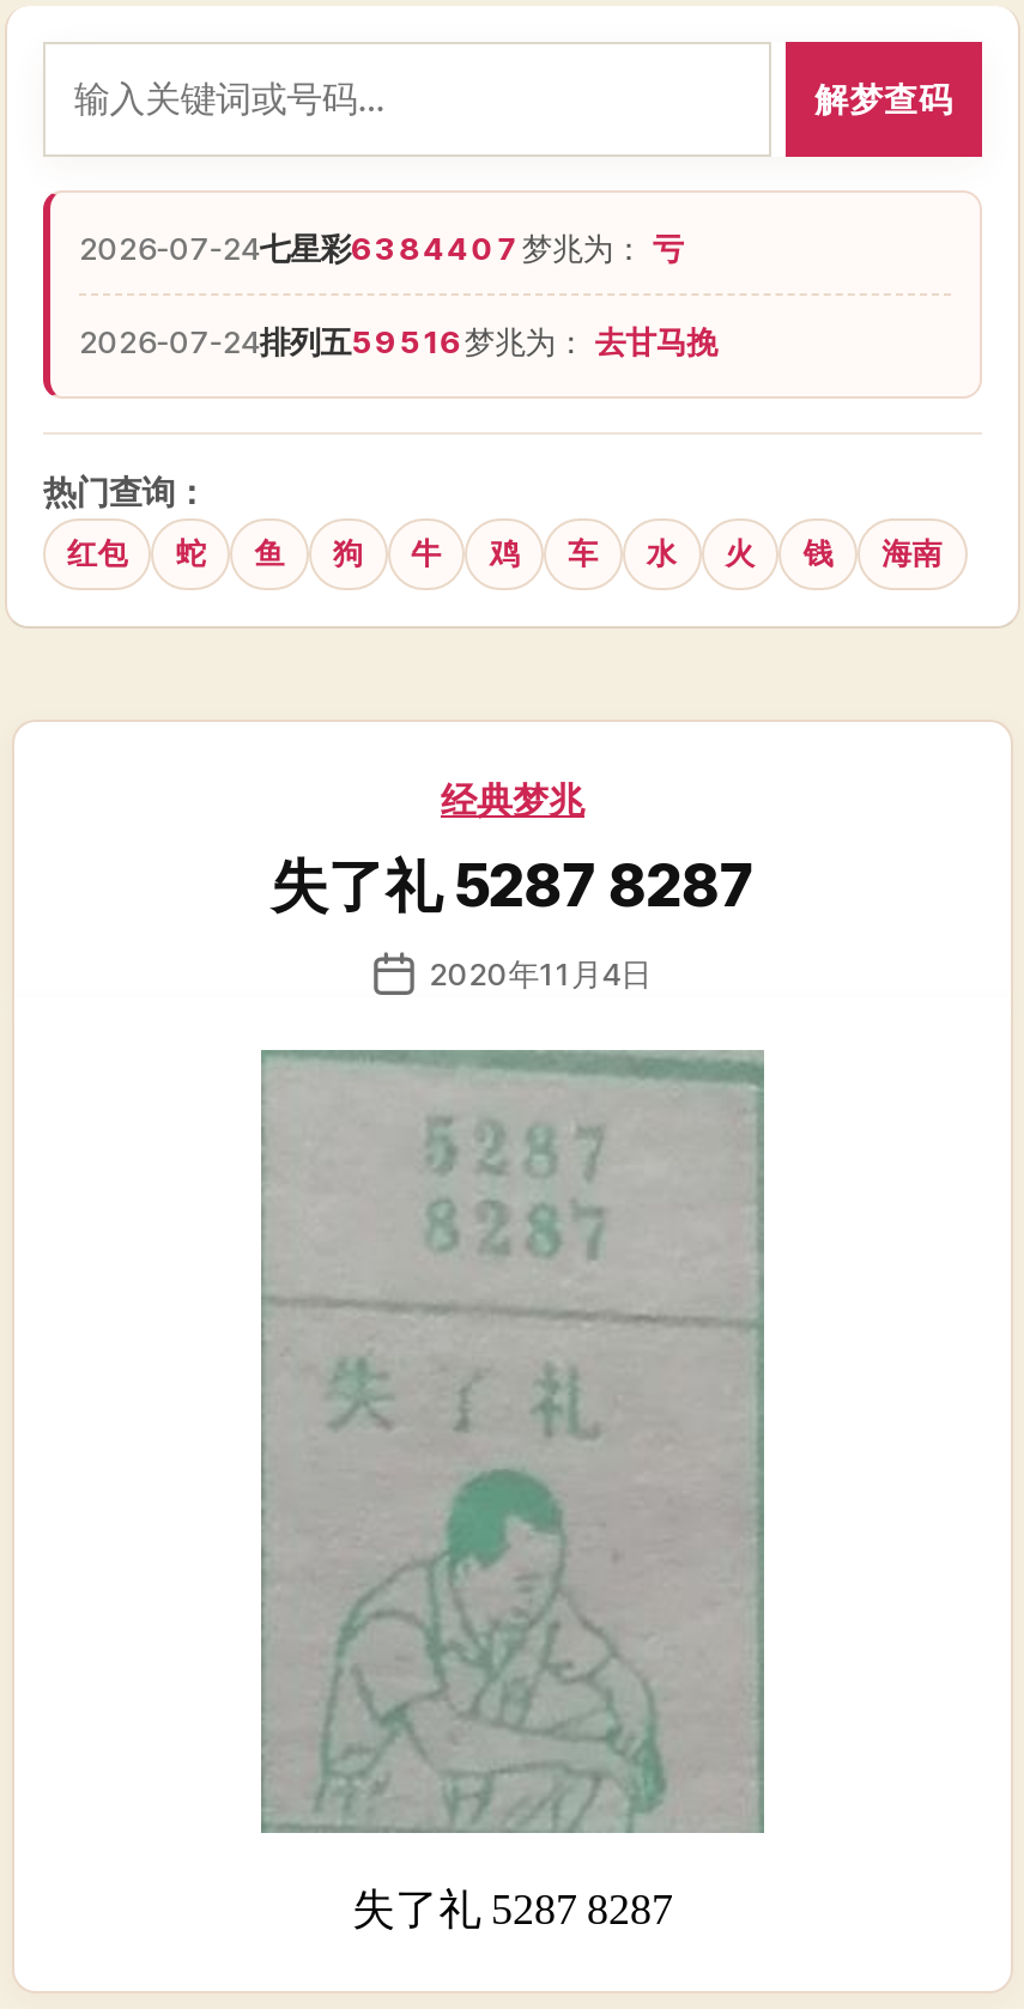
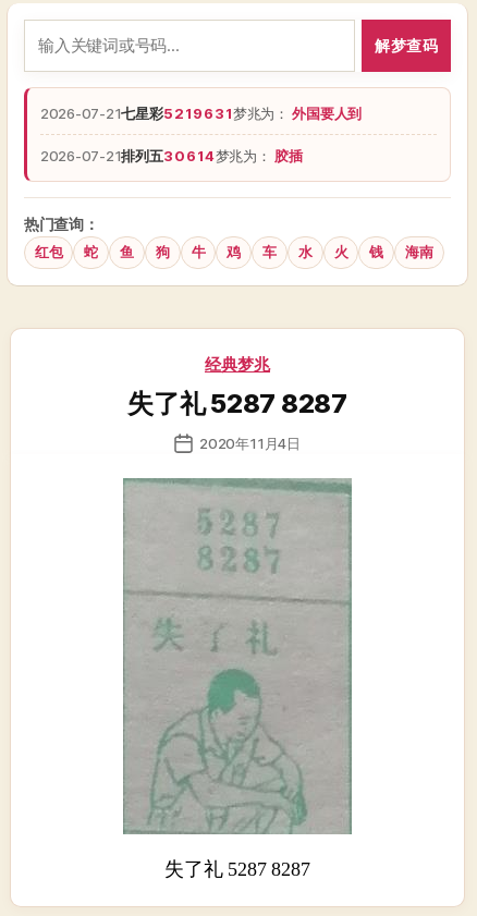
[79,228,683,267] 2026-07-24七星彩6384407梦兆为：亏 -> [40,104,362,122] 2026-07-21七星彩5219631梦兆为：外国要人到
[79,322,717,360] 2026-07-24排列五59516梦兆为：去甘马挽 -> [40,147,303,164] 2026-07-21排列五30614梦兆为：胶插

